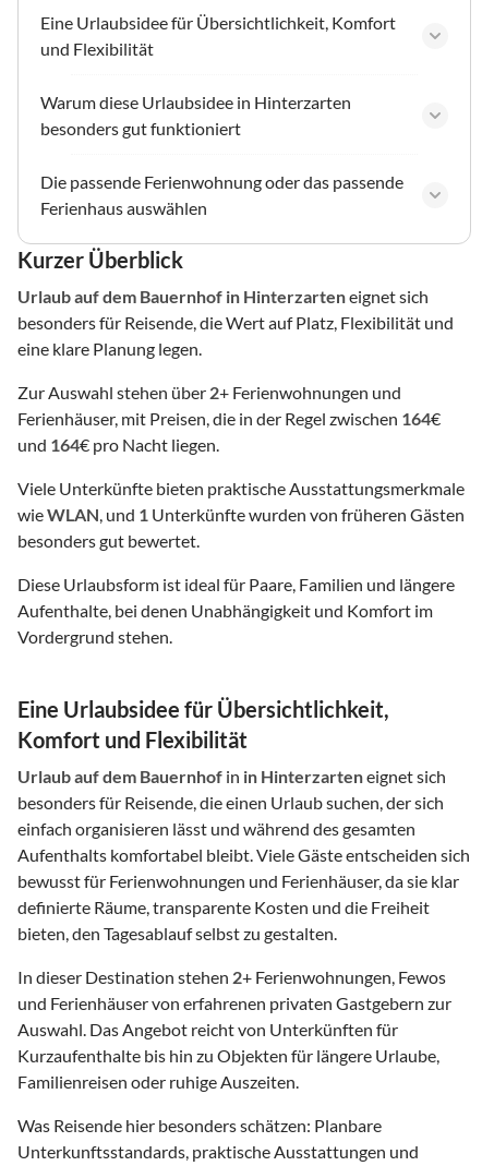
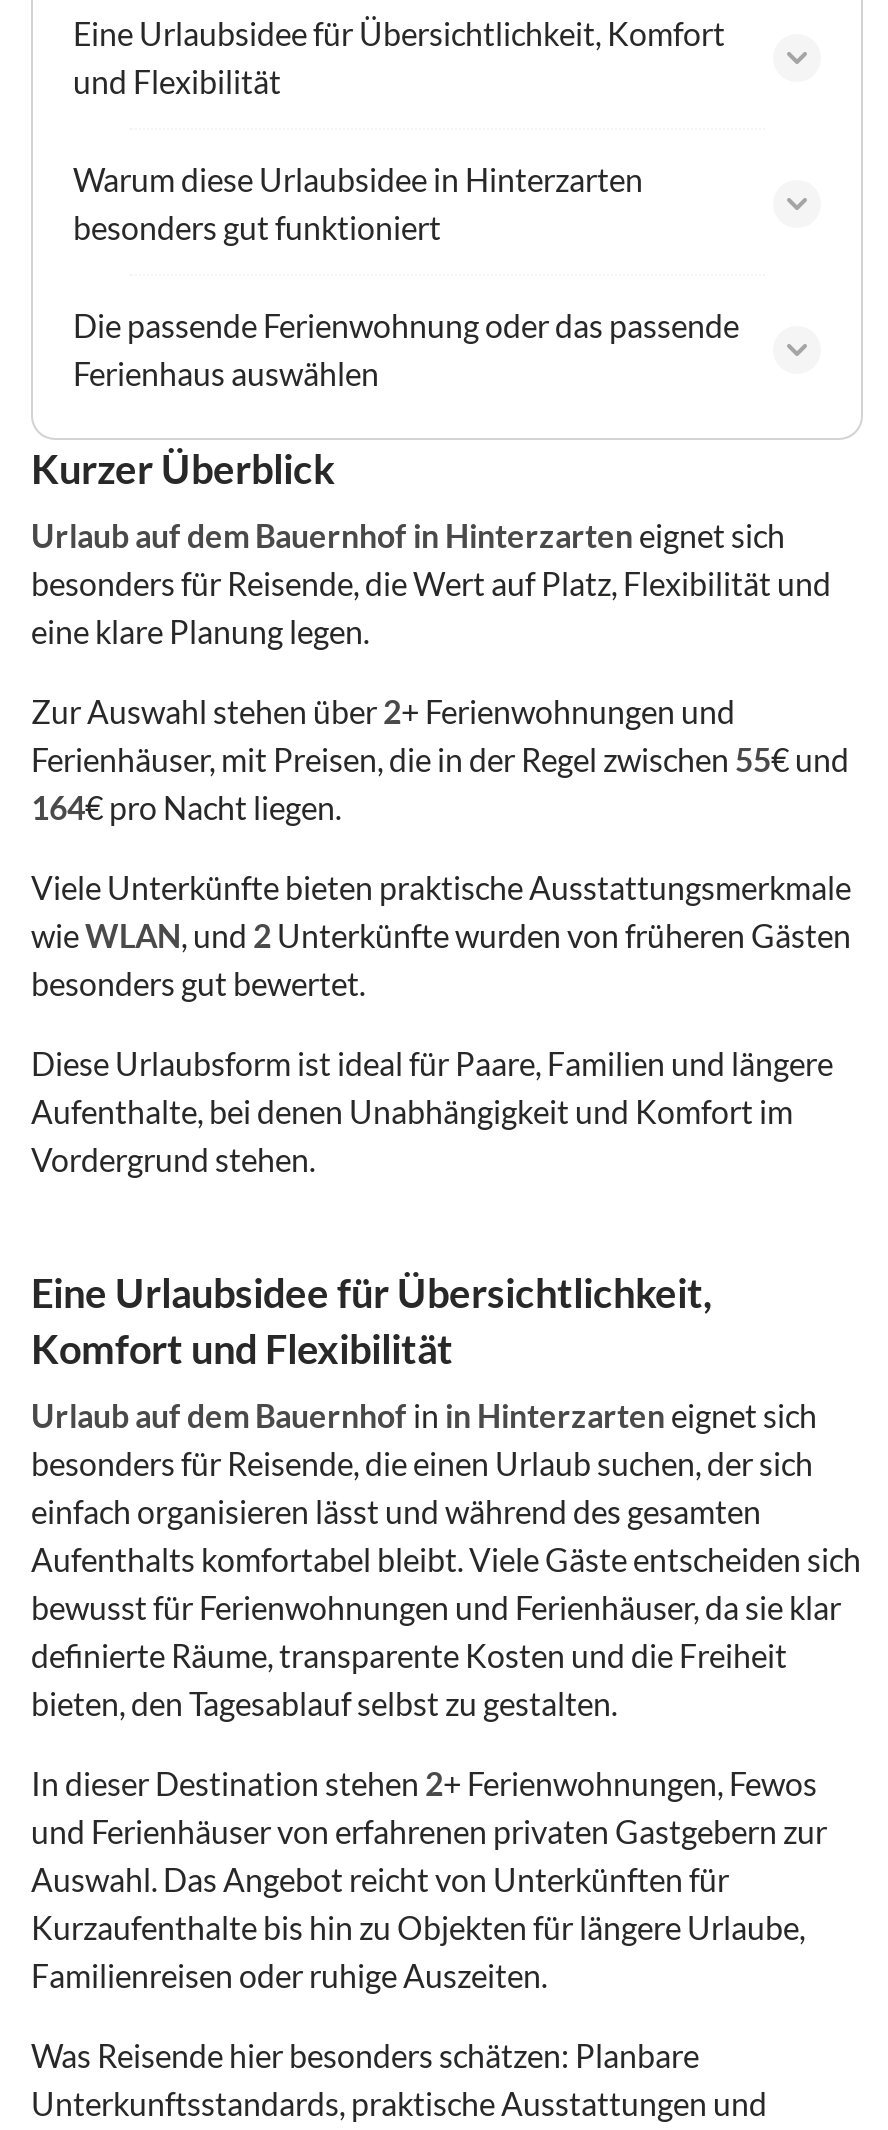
[17,408,441,455] Ferienhäuser, mit Preisen, die in der Regel zwischen 164€ | und 164€ pro Nacht liegen. -> [31,741,849,827] Ferienhäuser, mit Preisen, die in der Regel zwischen 55€ und | 164€ pro Nacht liegen.
[17,504,465,525] wieWLAN, und 1 Unterkünfte wurden von früheren Gästen -> [31,917,851,955] wieWLAN, und 2 Unterkünfte wurden von früheren Gästen

